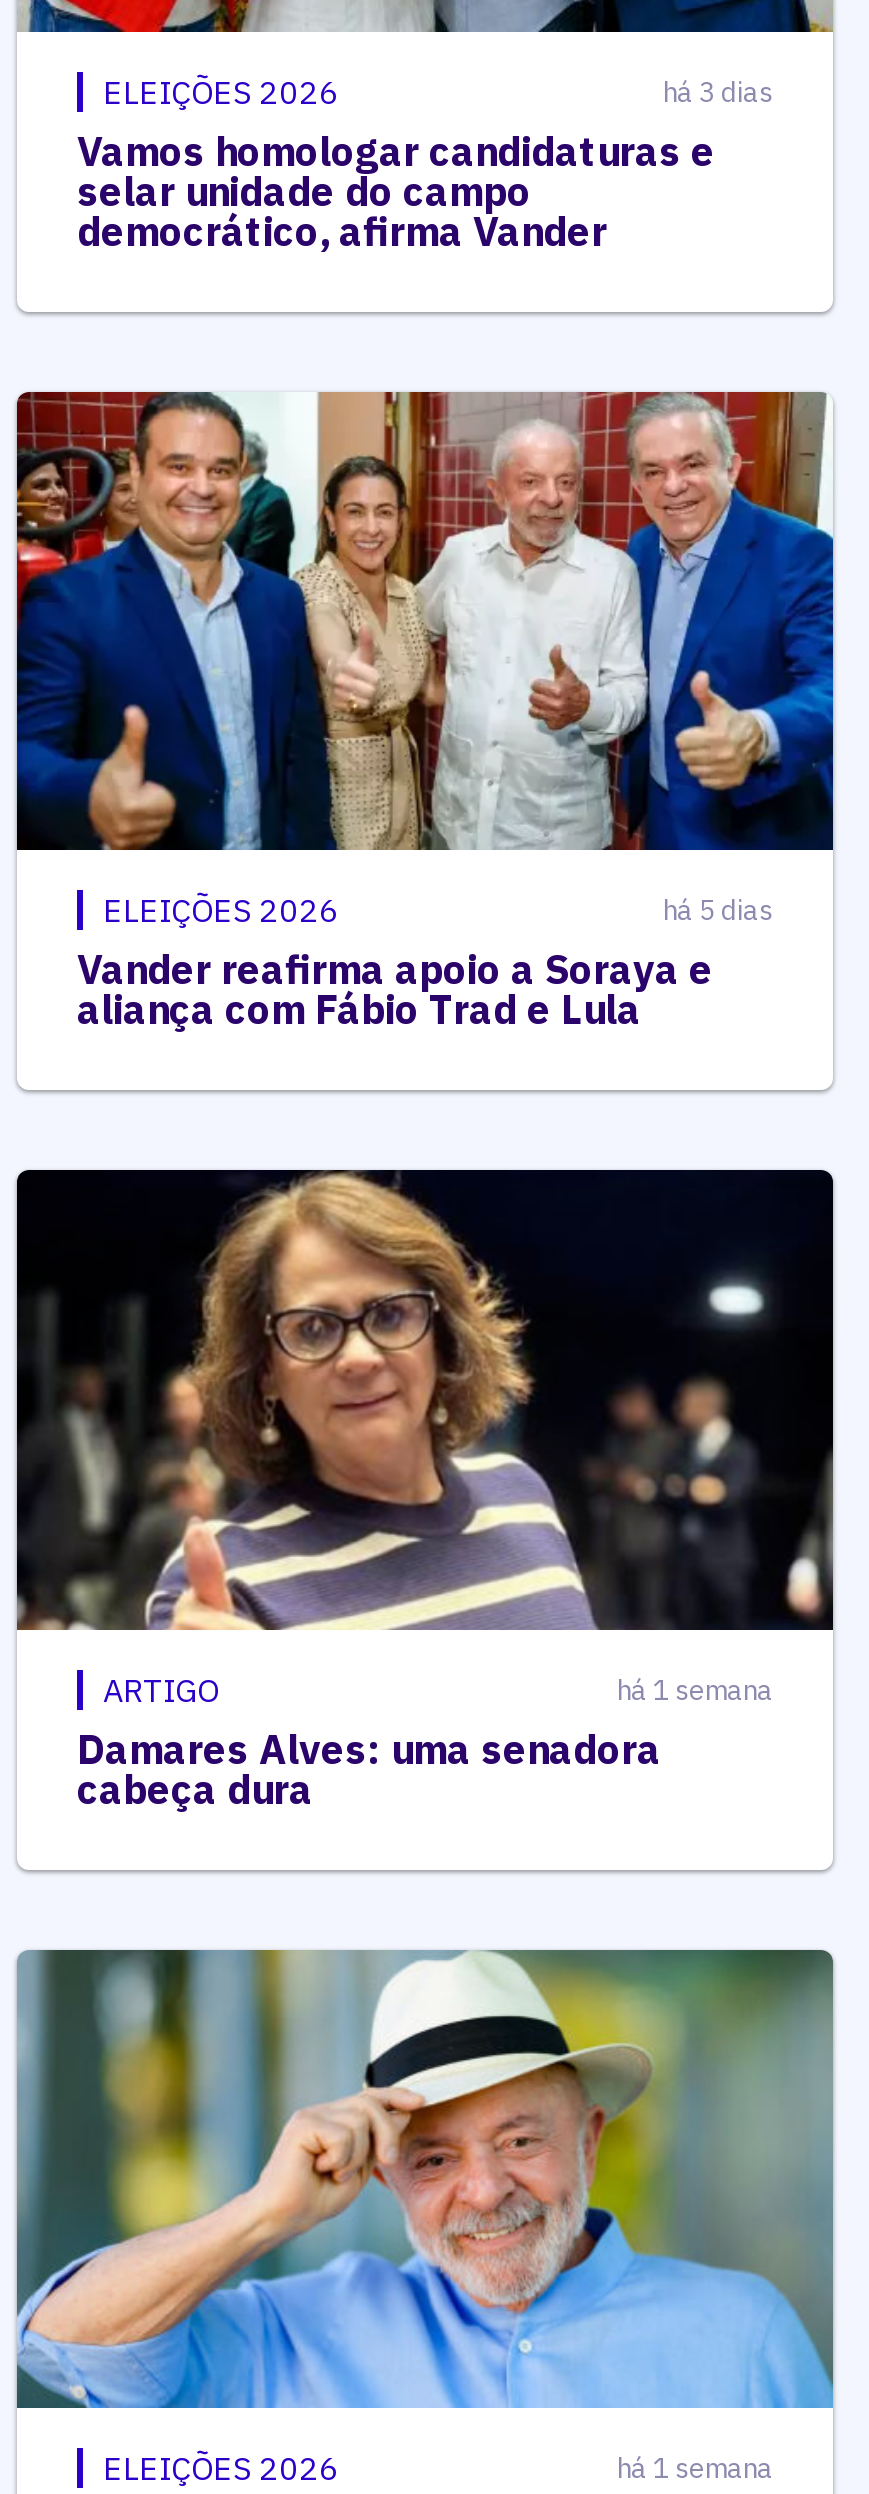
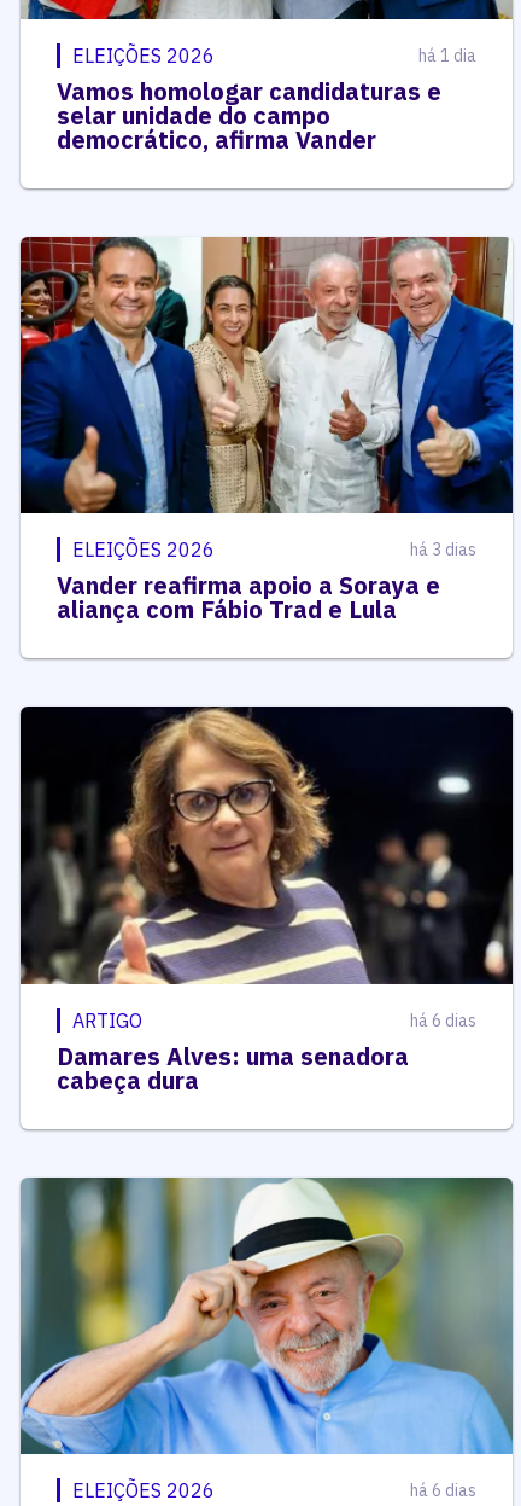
[663,73,773,109] há 3 dias -> [418,44,476,66] há 1 dia
[663,892,773,928] há 5 dias -> [410,539,476,560] há 3 dias
[617,1671,773,1707] há 1 semana -> [410,1009,476,1031] há 6 dias
[617,2450,773,2486] há 1 semana -> [410,1480,476,1501] há 6 dias

